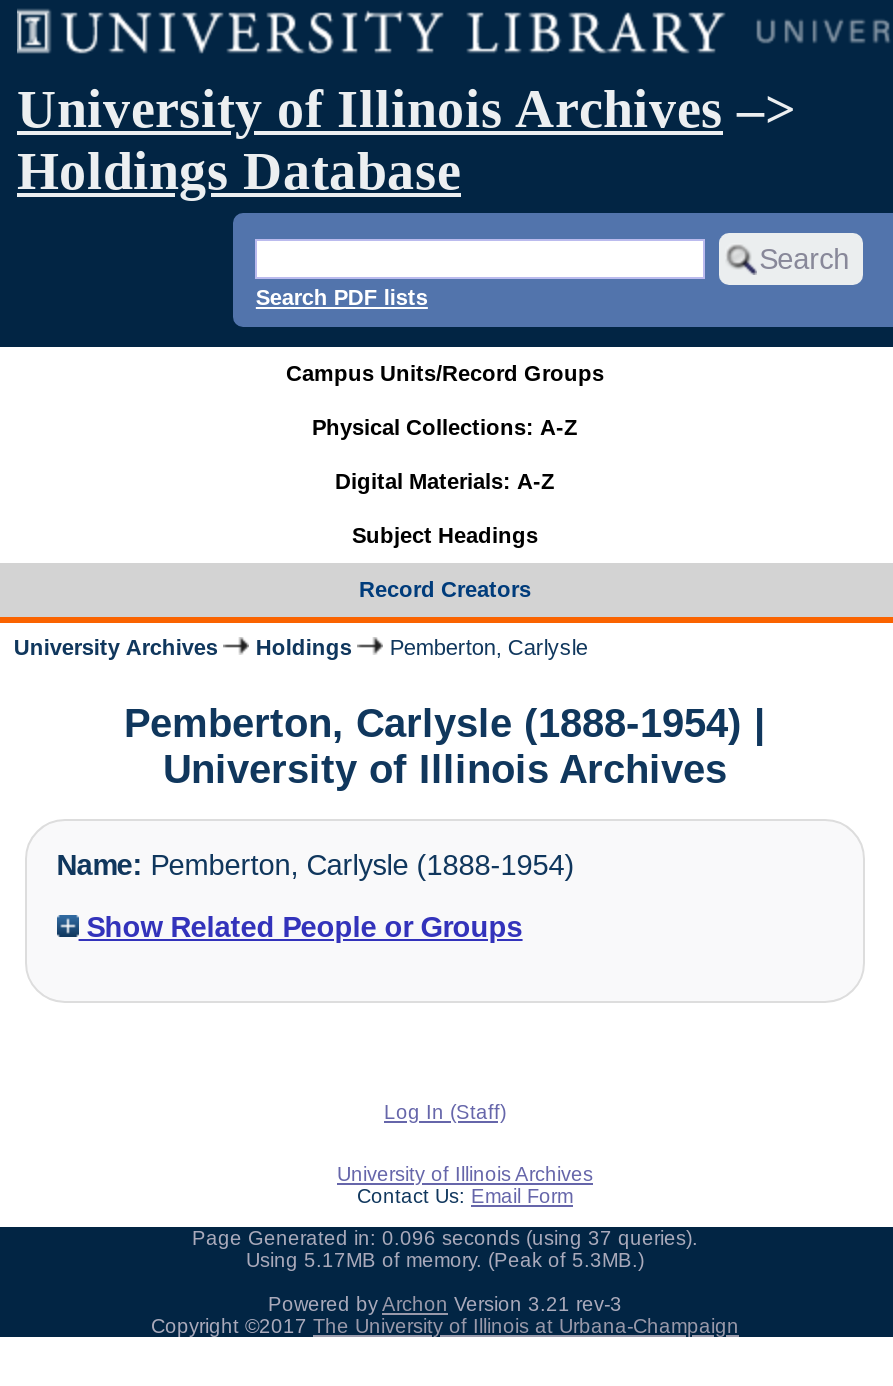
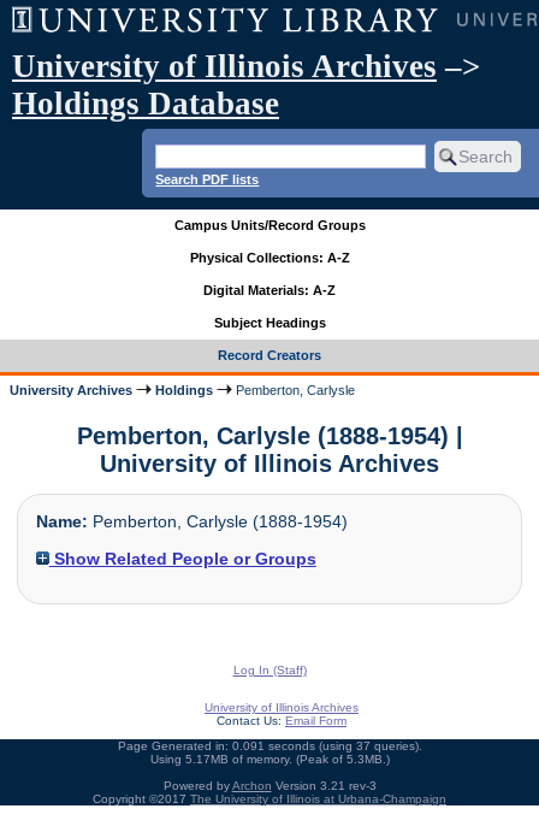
[192,1227,698,1249] Page Generated in: 0.096 seconds (using 37 queries). -> [117,739,422,752] Page Generated in: 0.091 seconds (using 37 queries).

